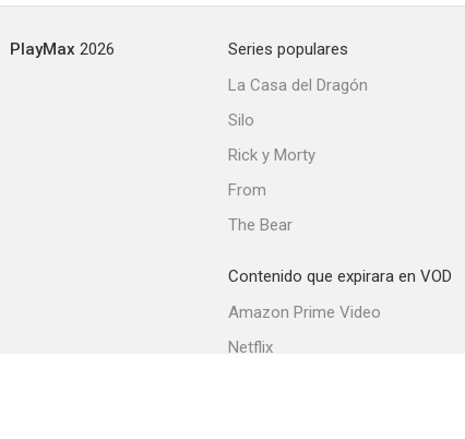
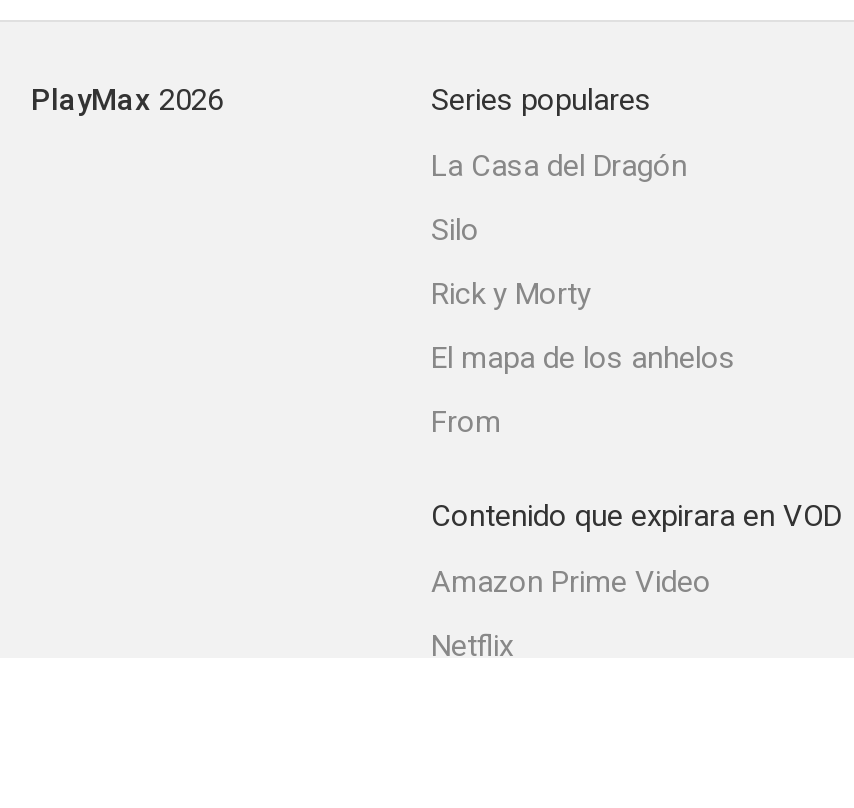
none -> [431,340,735,376] El mapa de los anhelos
moved [228,180,266,200] -> [431,404,501,440]: From
[228,215,293,235] The Bear -> none

